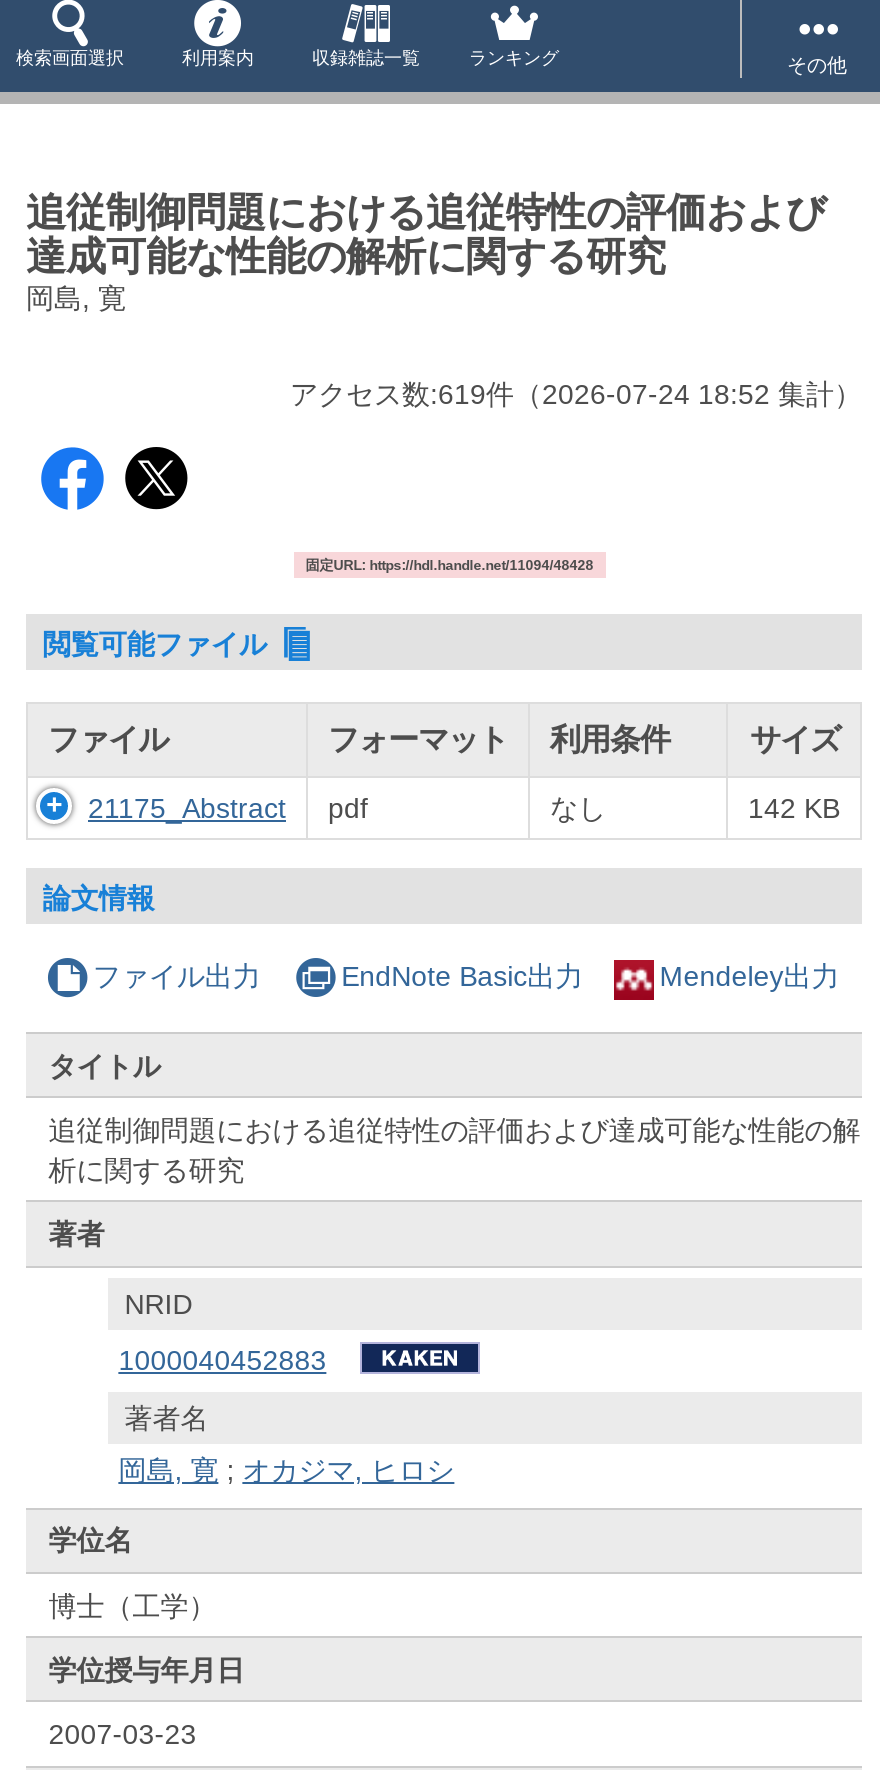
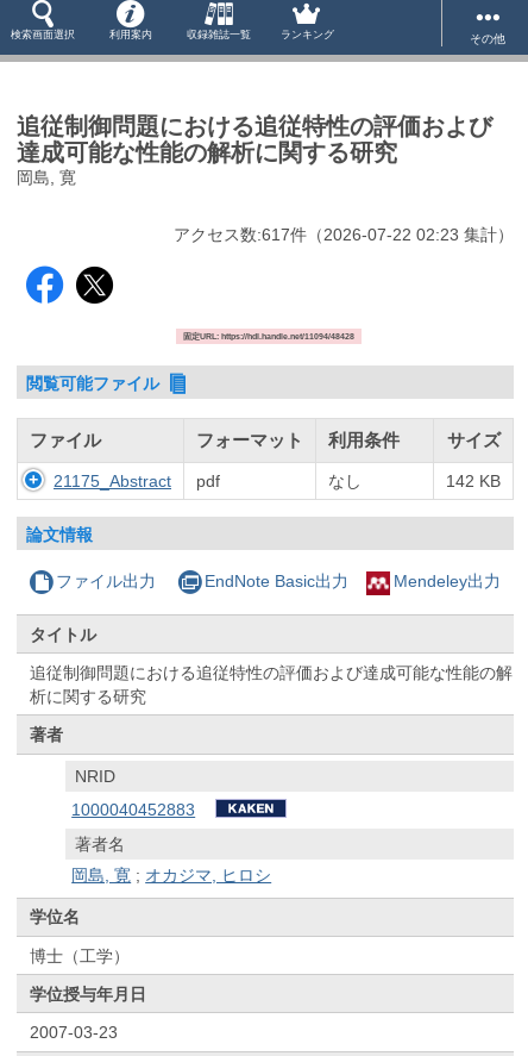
[290,378,862,410] アクセス数:619件（2026-07-24 18:52 集計） -> [174,225,514,244] アクセス数:617件（2026-07-22 02:23 集計）

